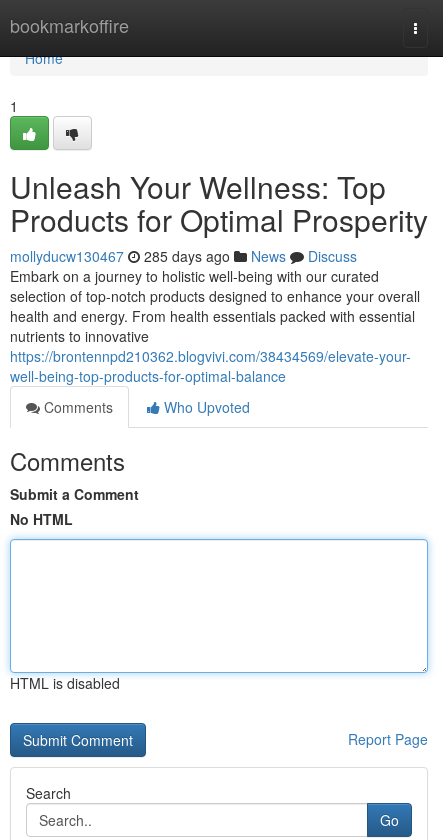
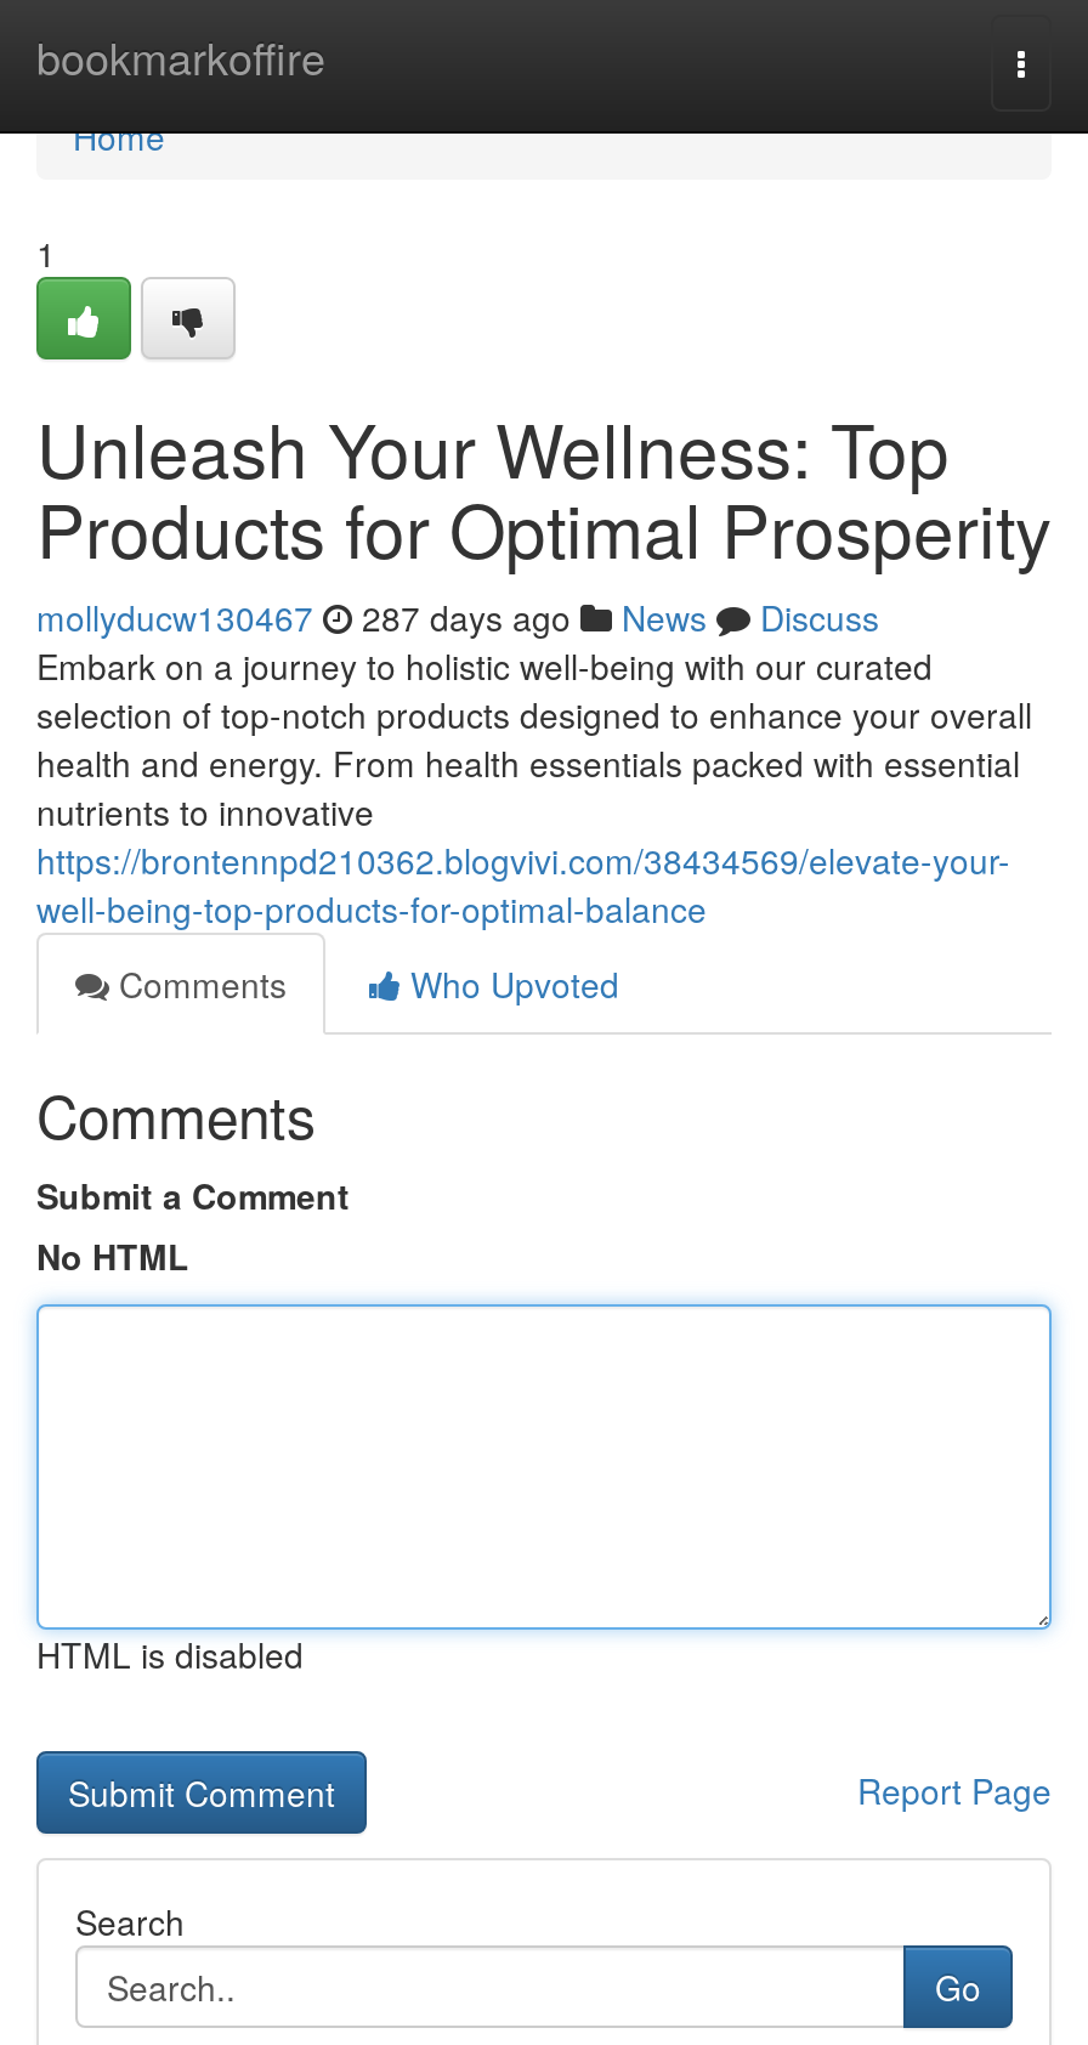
[10,246,357,266] mollyducw130467 285 days ago News Discuss -> [36,593,879,641] mollyducw130467 287 days ago News Discuss

